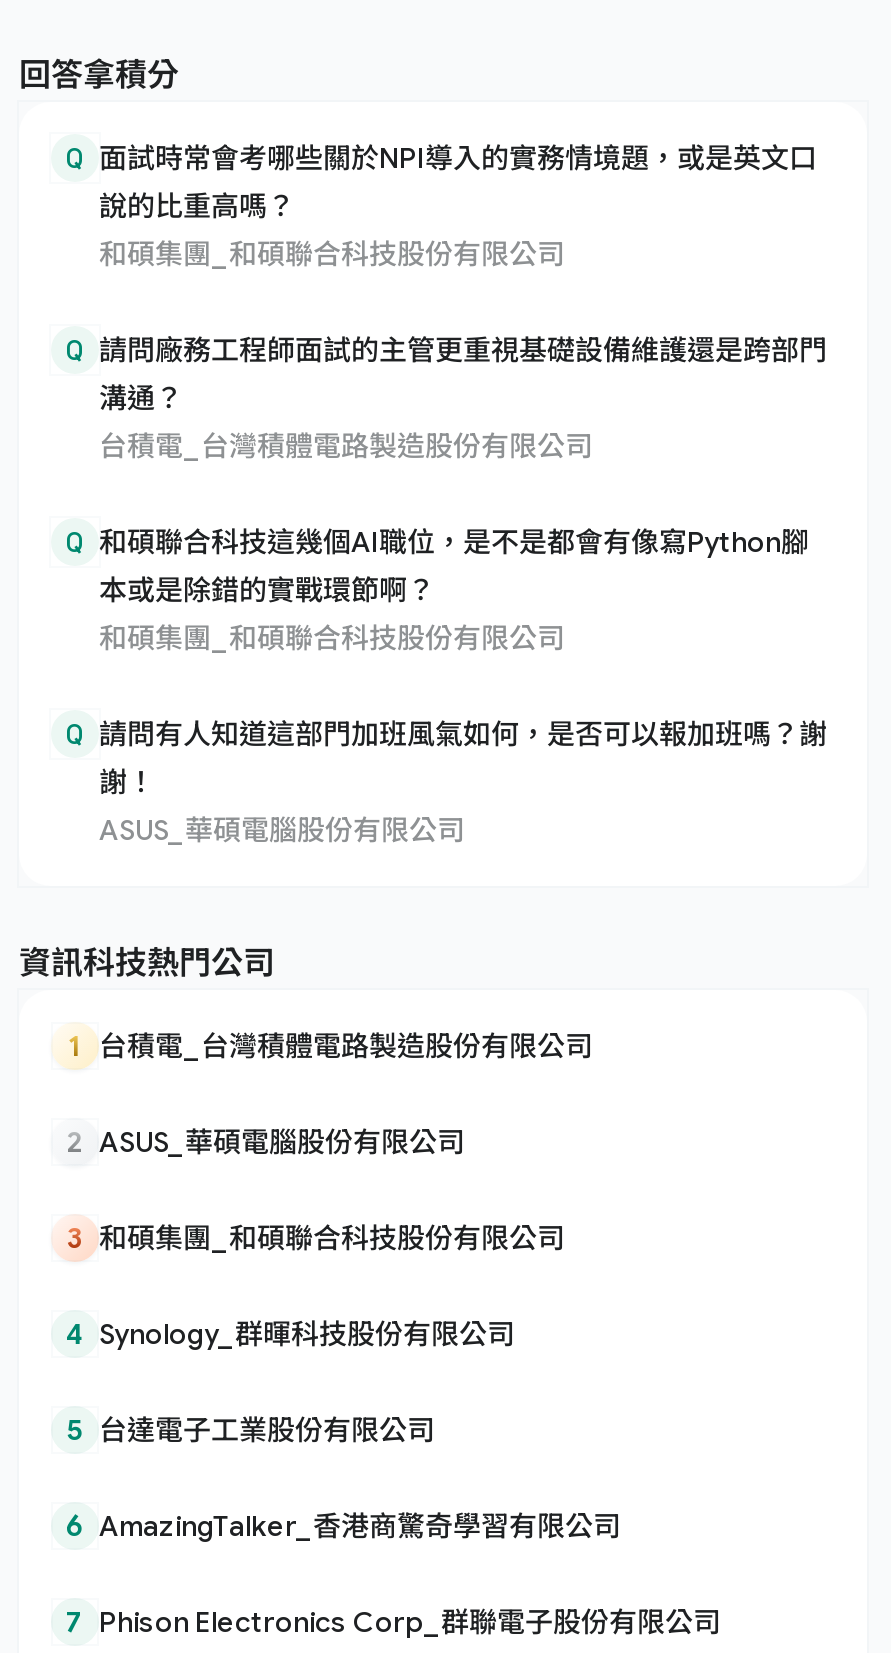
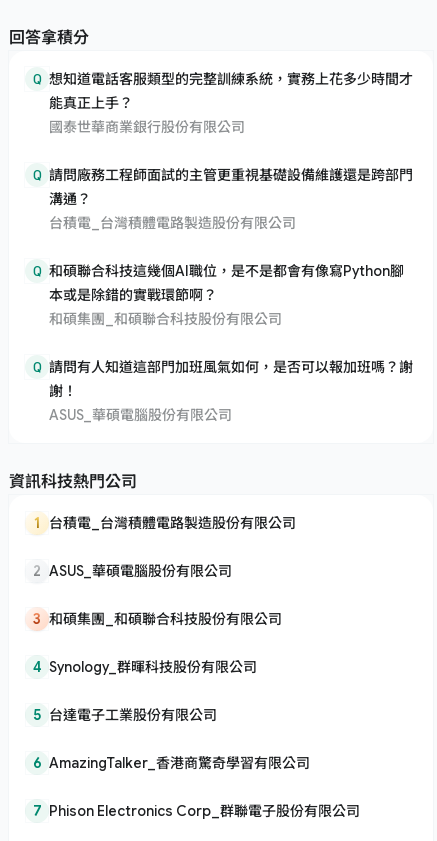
[66,140,817,270] Q 面試時常會考哪些關於NPI導入的實務情境題，或是英文口 | 說的比重高嗎？ | 和碩集團_和碩聯合科技股份有限公司 -> [32,70,413,135] Q 想知道電話客服類型的完整訓練系統，實務上花多少時間才 | 能真正上手？ | 國泰世華商業銀行股份有限公司

